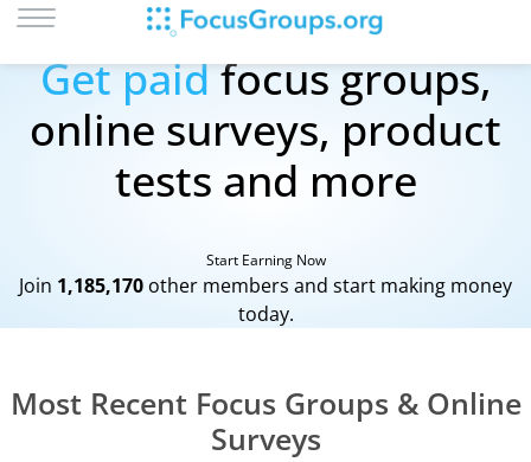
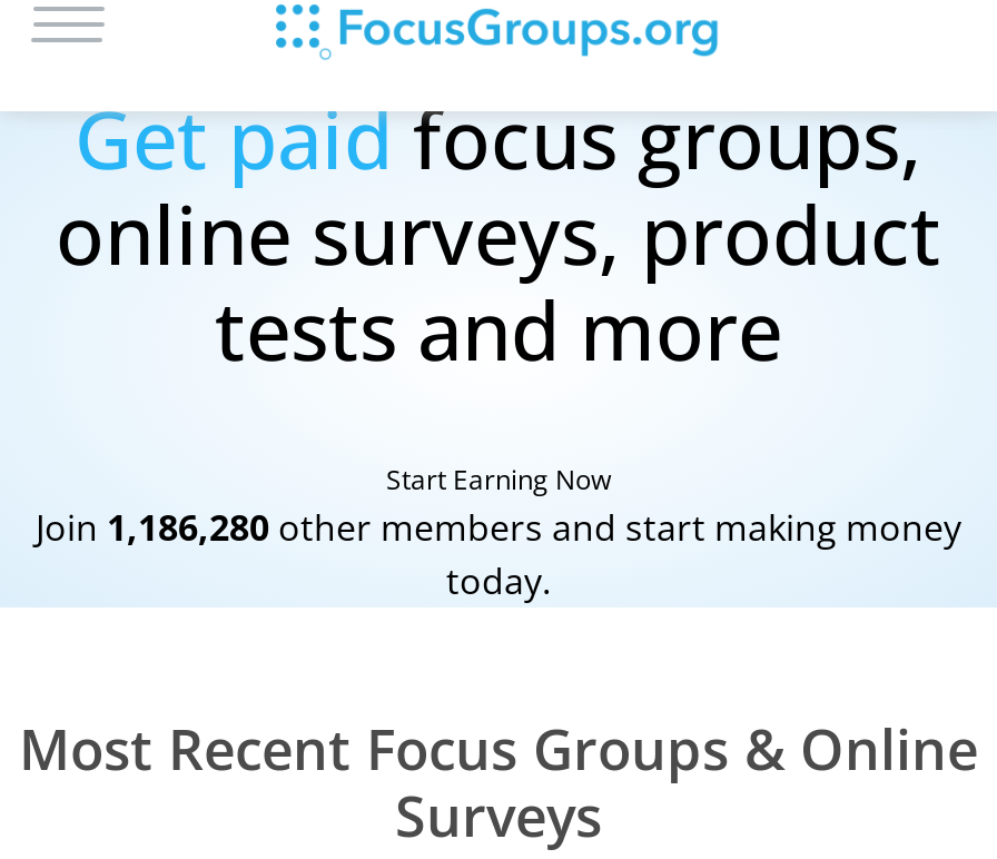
[19,272,512,299] Join 1,185,170 other members and start making money -> [36,503,961,552] Join 1,186,280 other members and start making money

